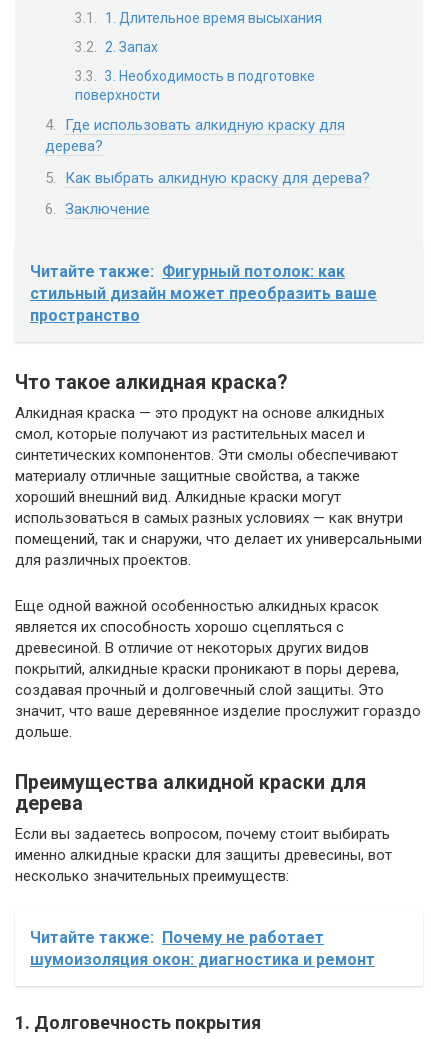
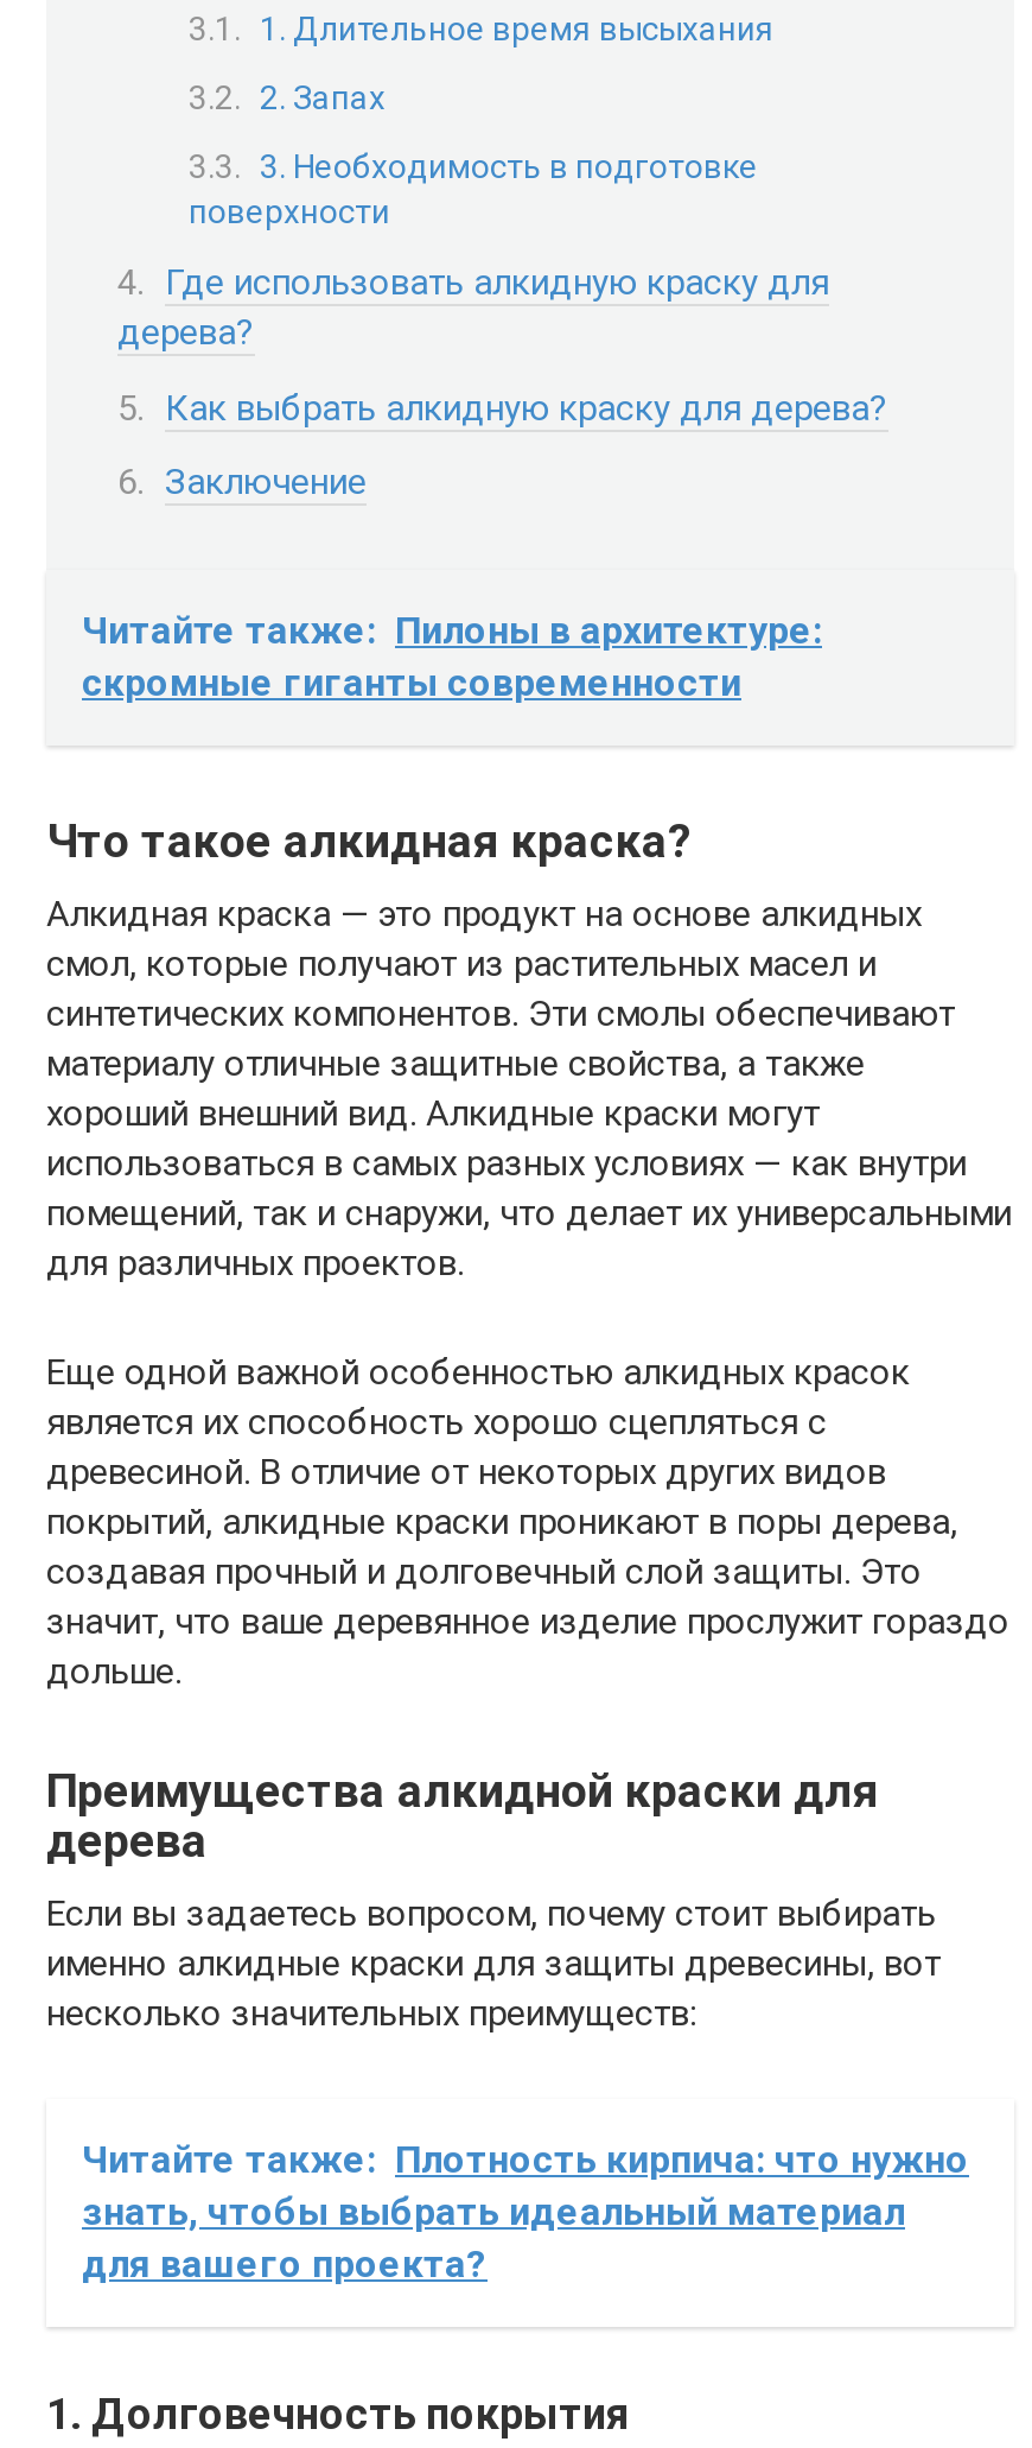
[30,262,377,325] Читайте также: Фигурный потолок: как | стильный дизайн может преобразить ваше | пространство -> [82,607,822,705] Читайте также: Пилоны в архитектуре: | скромные гиганты современности
moved [15,371,422,884] -> [46,814,1012,2034]: Что такое алкидная краска? | Алкидная краска — это продукт на основе алкидных | смол, которые получают из растительных масел и | ... | именно алкидные краски для защиты древесины, вот | несколько значительных преимуществ:
[30,927,375,968] Читайте также: Почему не работает | шумоизоляция окон: диагностика и ремонт -> [82,2136,969,2285] Читайте также: Плотность кирпича: что нужно | знать, чтобы выбрать идеальный материал | для вашего проекта?

